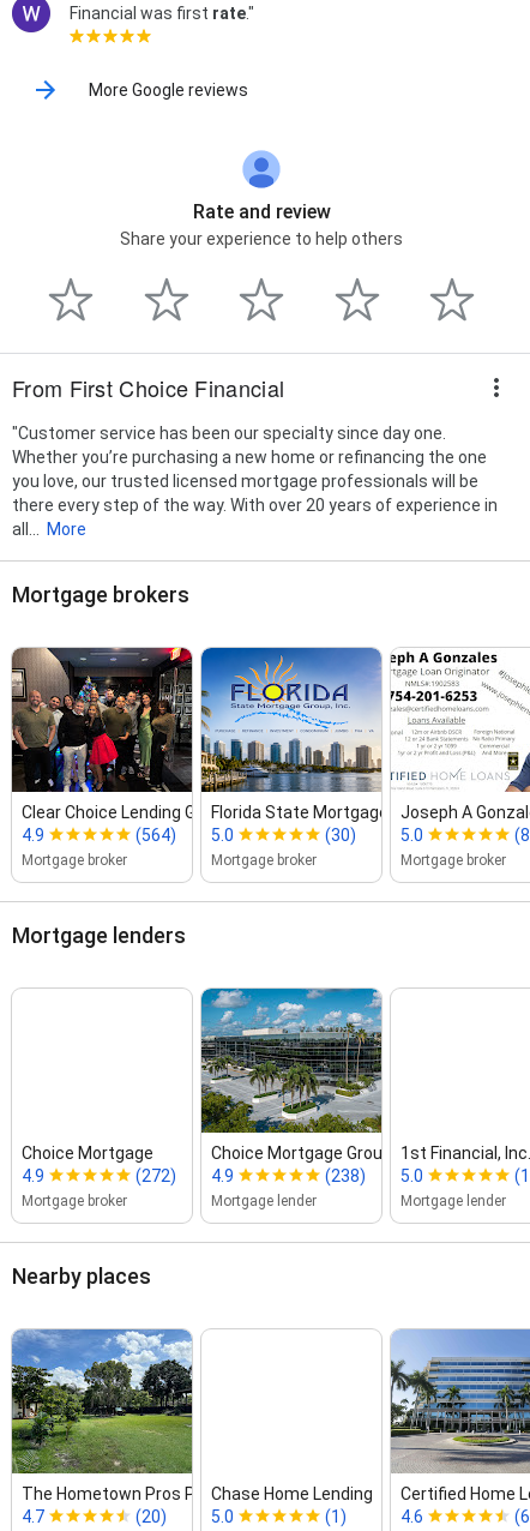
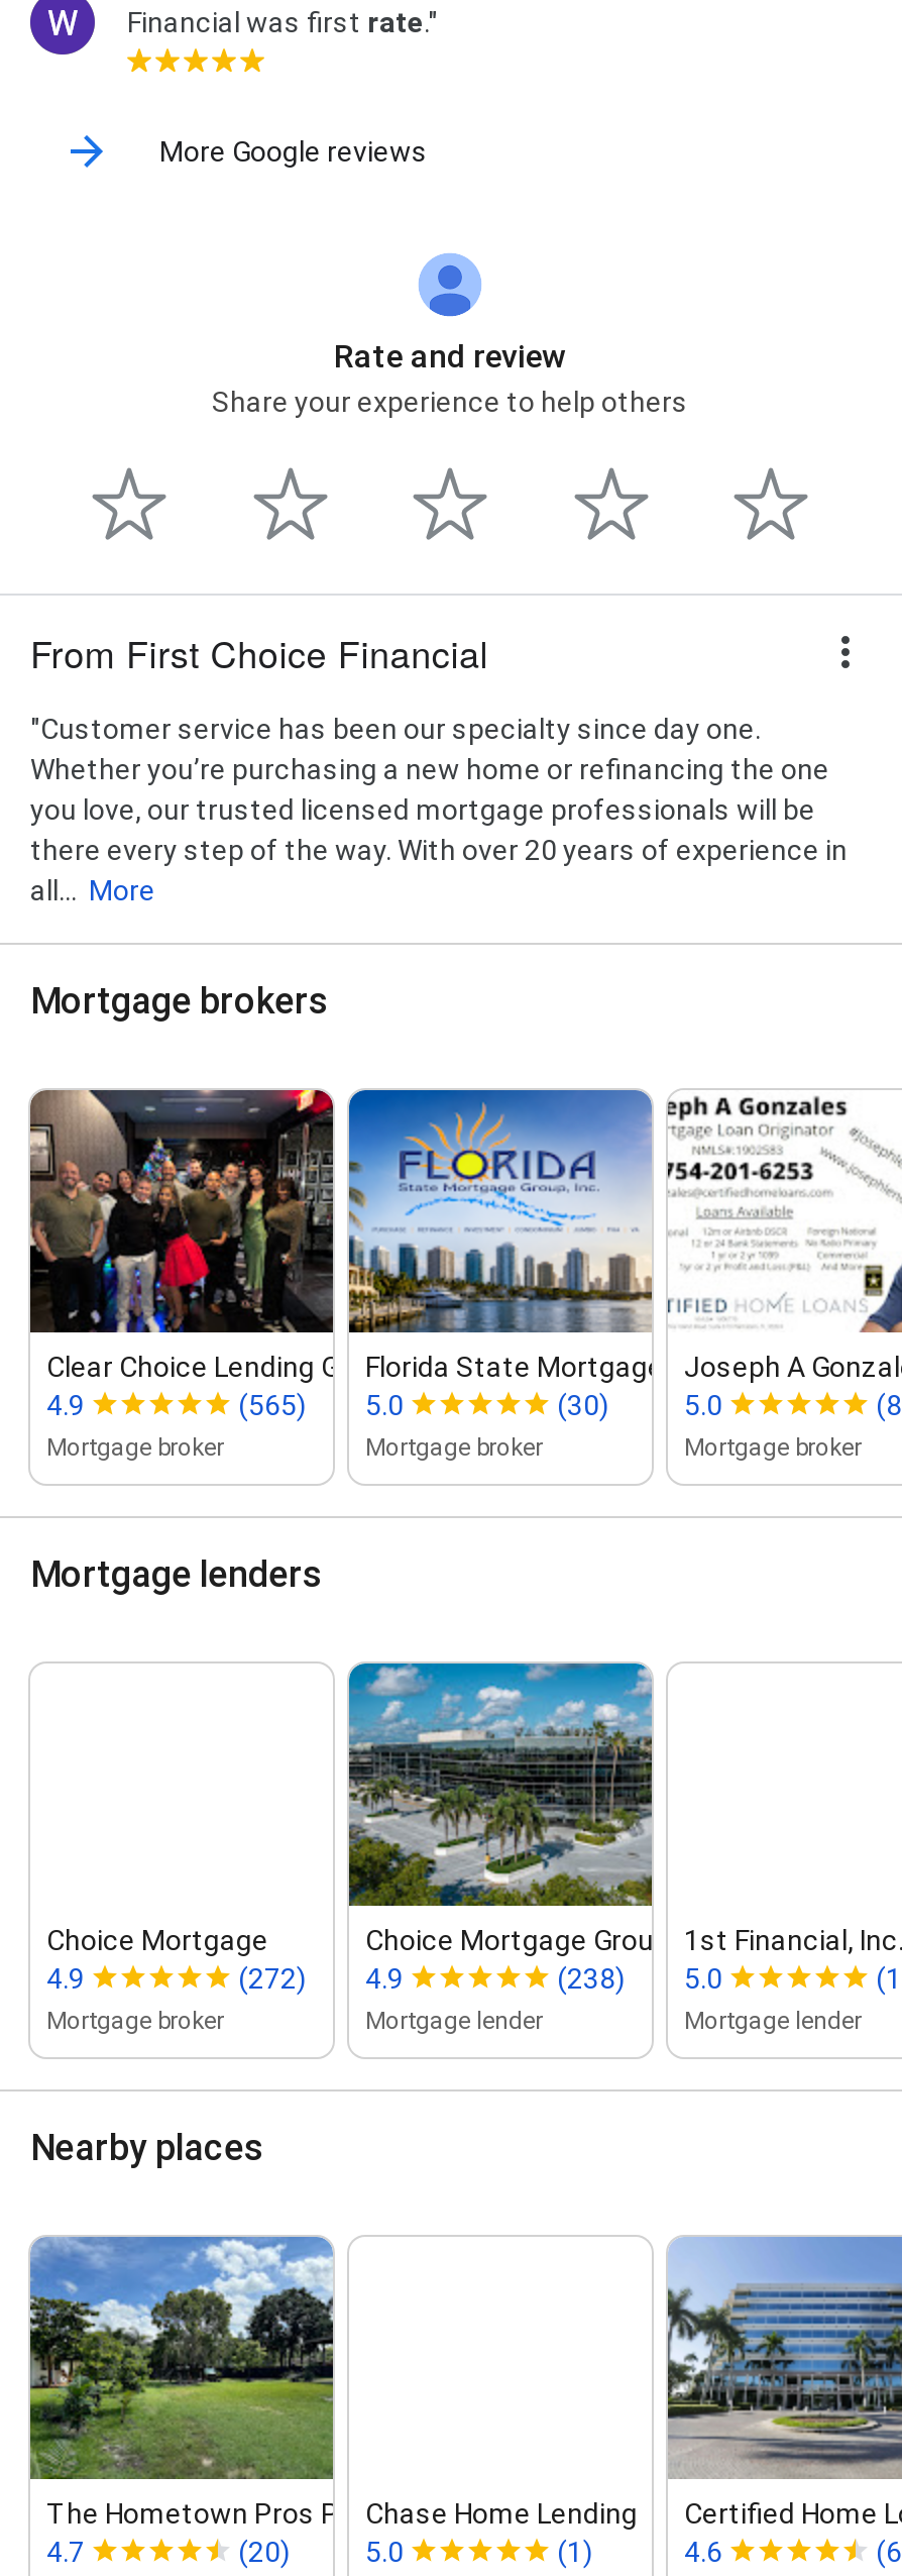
[135,825,234,844] (564) 5.0 -> [238,1388,404,1421] (565) 5.0

